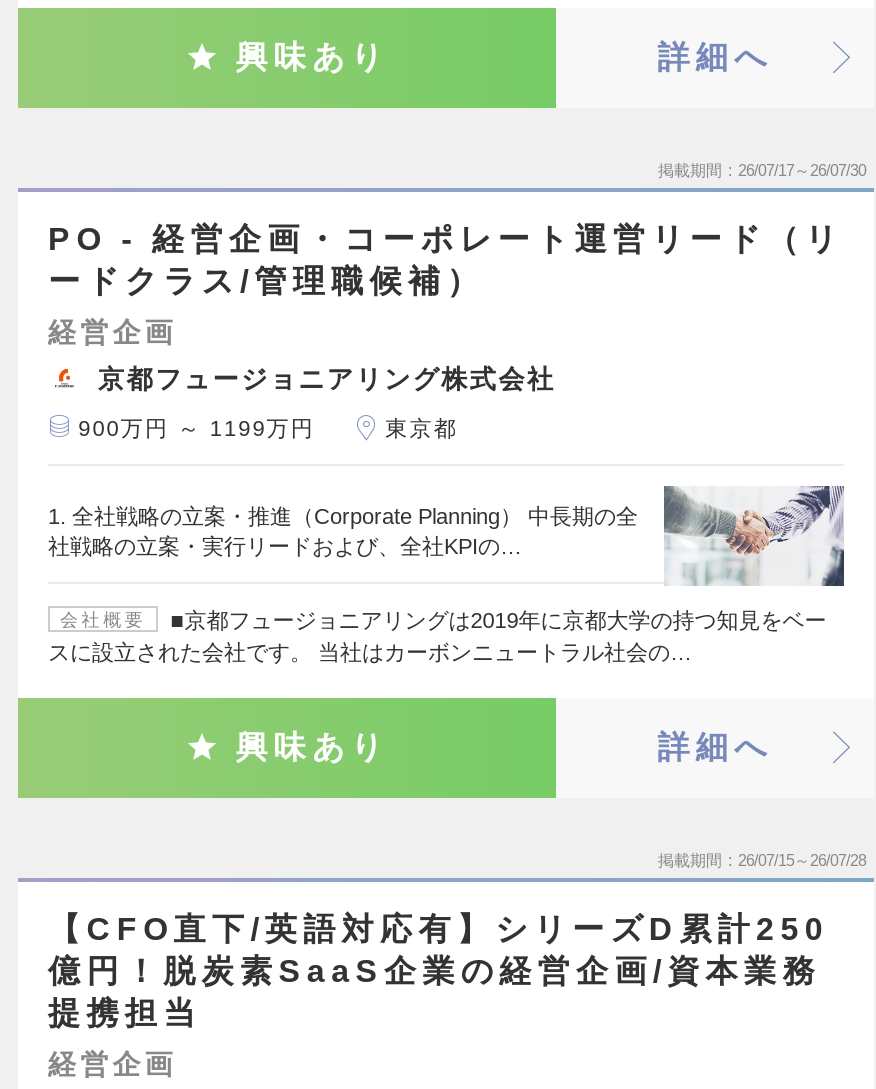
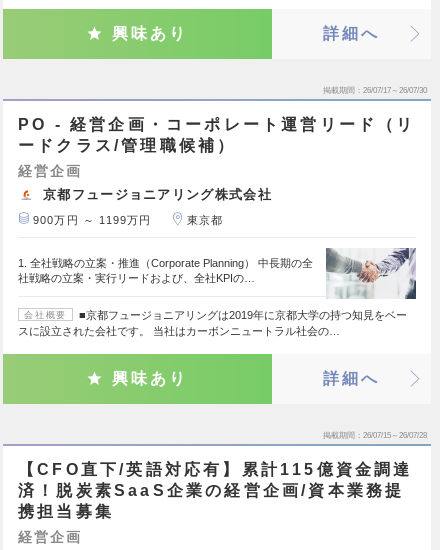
[48,912,829,1030] 【CFO直下/英語対応有】シリーズD累計250 | 億円！脱炭素SaaS企業の経営企画/資本業務 | 提携担当 -> [18,461,413,520] 【CFO直下/英語対応有】累計115億資金調達 | 済！脱炭素SaaS企業の経営企画/資本業務提 | 携担当募集

